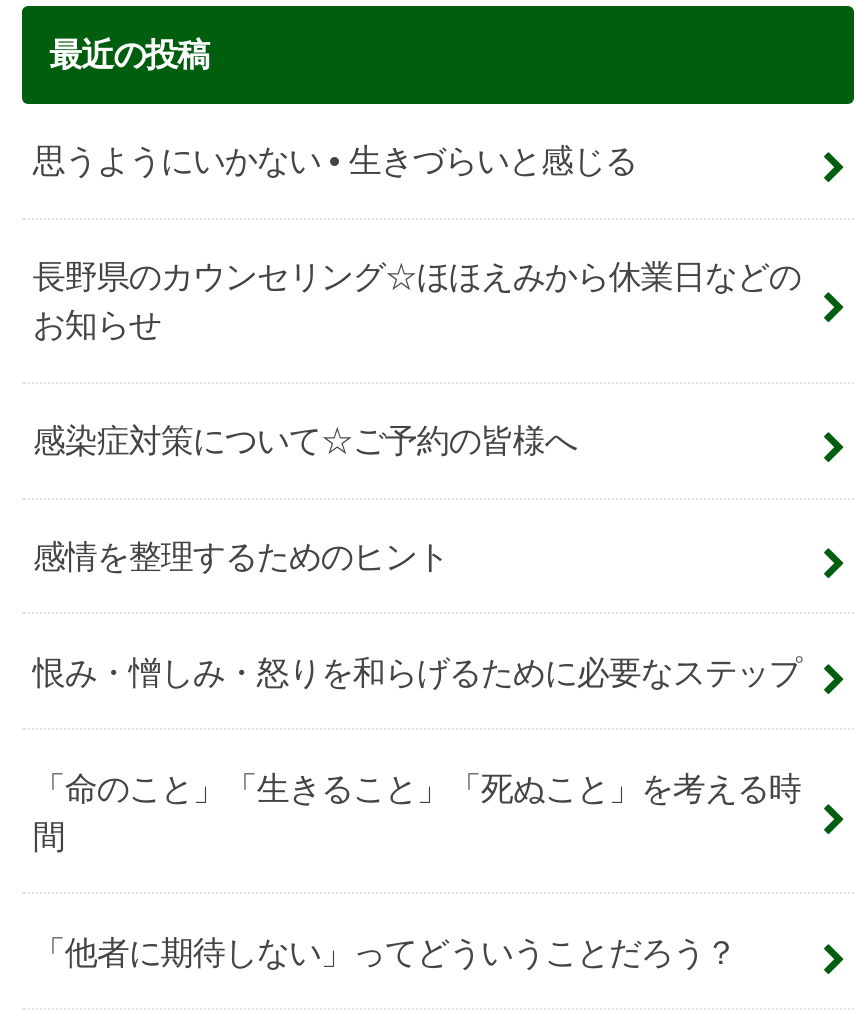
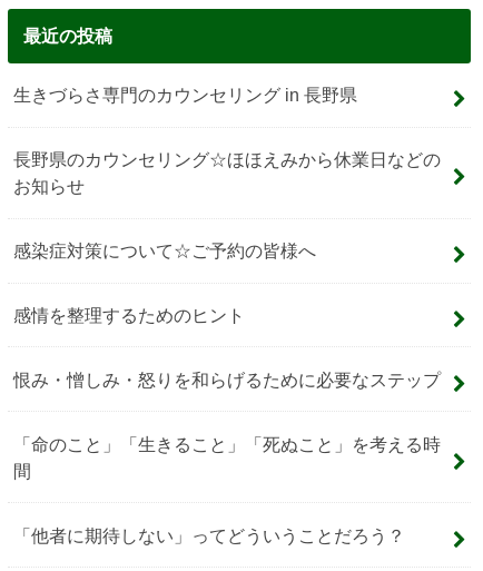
[33,142,637,178] 思うようにいかない • 生きづらいと感じる -> [14,85,358,105] 生きづらさ専門のカウンセリング in 長野県

